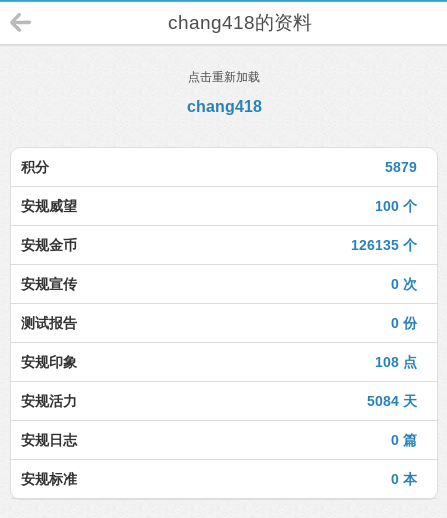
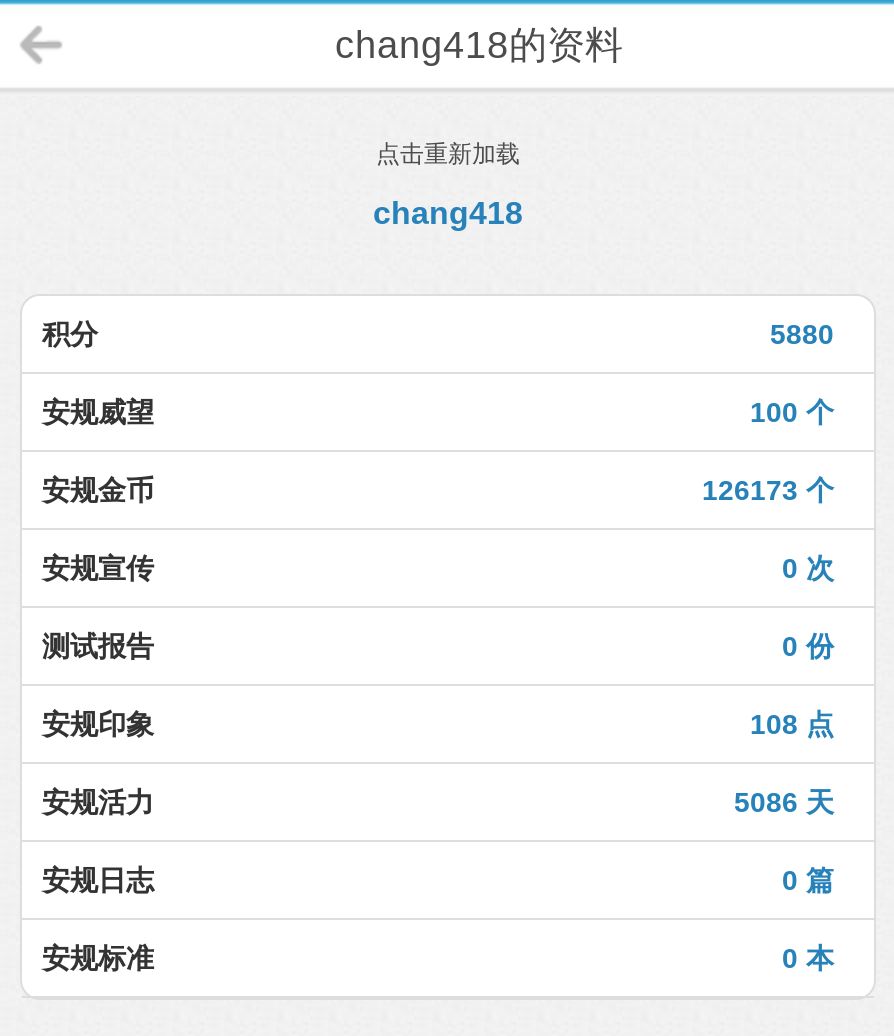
[385,159,417,175] 5879 -> [770,318,834,350] 5880
[351,237,417,253] 126135 个 -> [702,474,834,506] 126173 个
[367,393,417,409] 5084 天 -> [734,786,834,818] 5086 天

